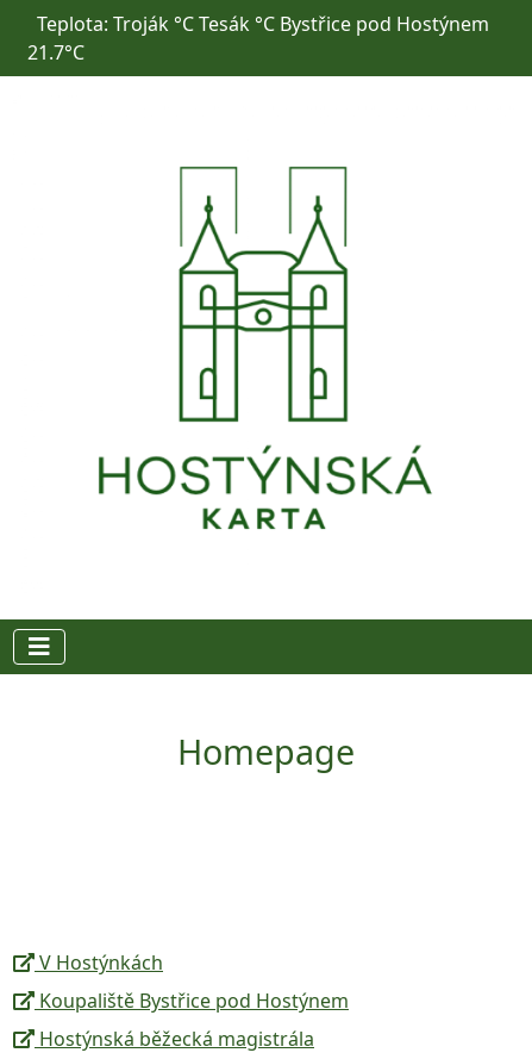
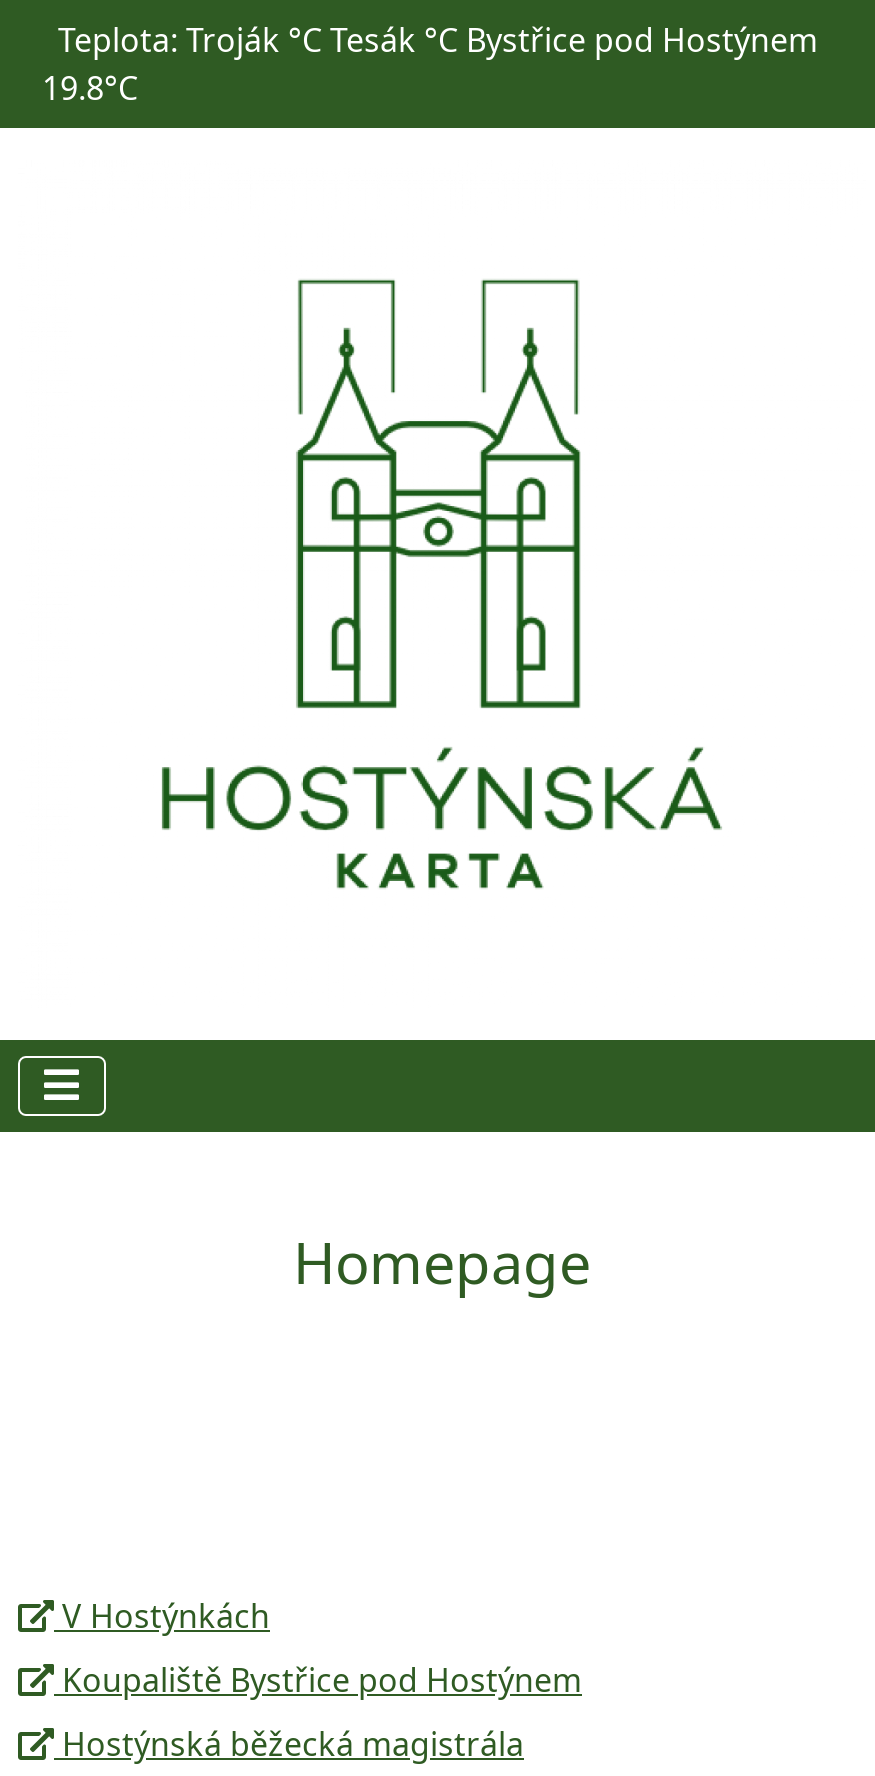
[27,39,85,66] 21.7°C -> [42,66,138,110] 19.8°C

